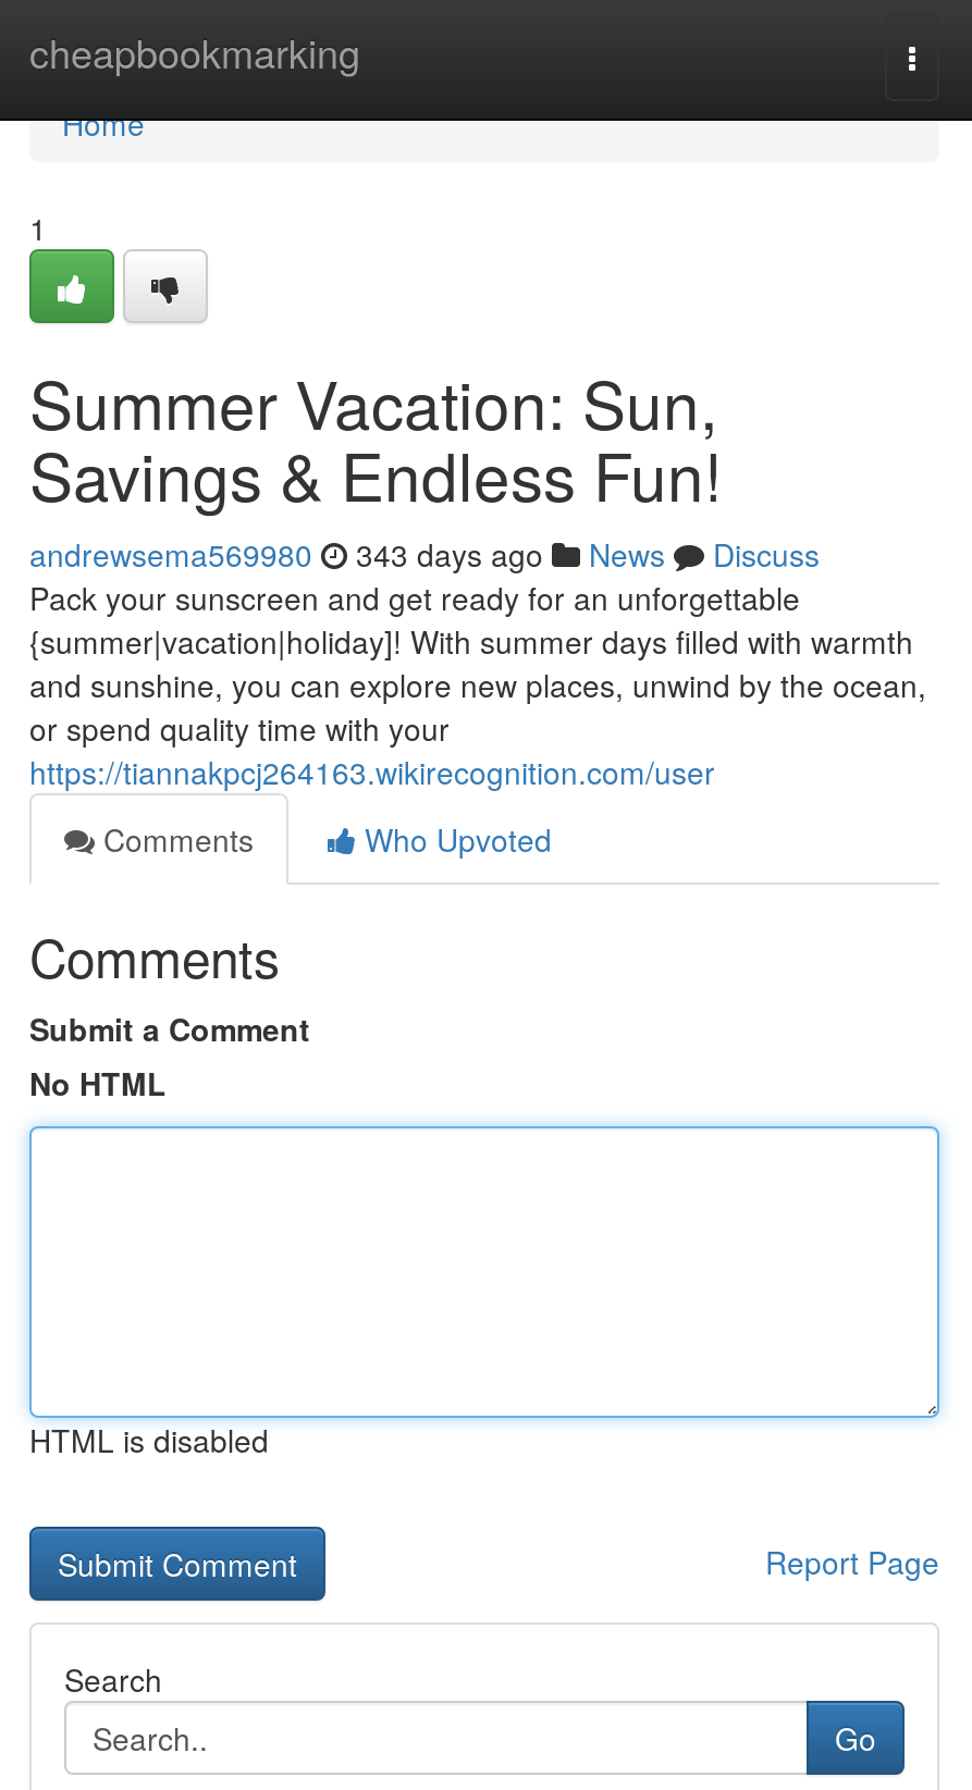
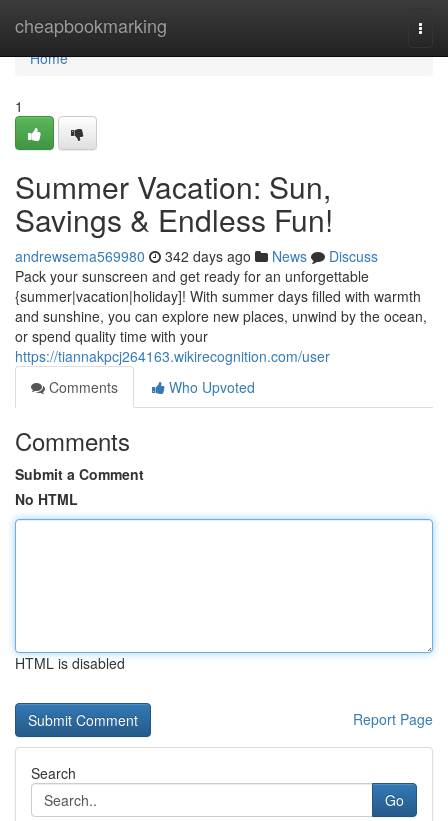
[29,532,820,576] andrewsema569980 343 days ago News Discuss -> [15,246,378,266] andrewsema569980 342 days ago News Discuss

